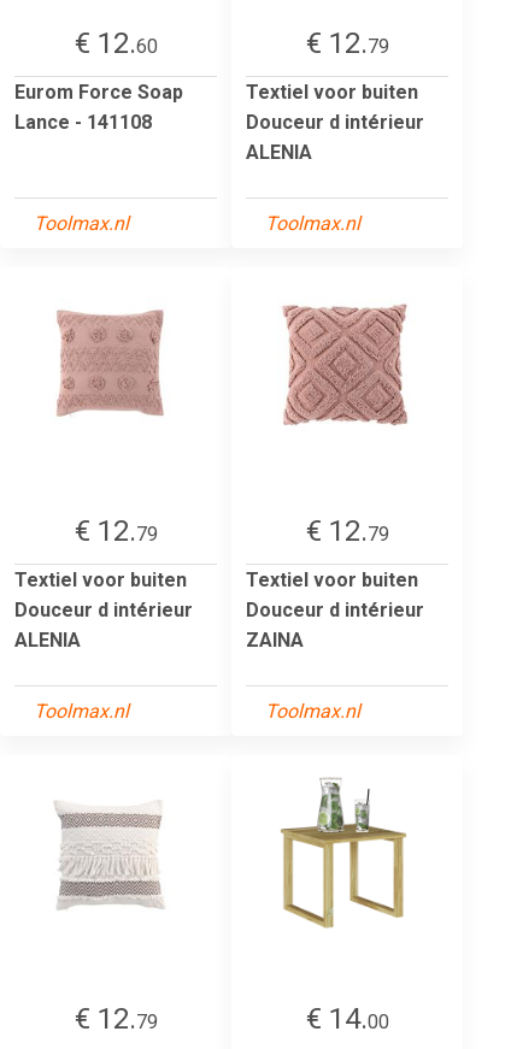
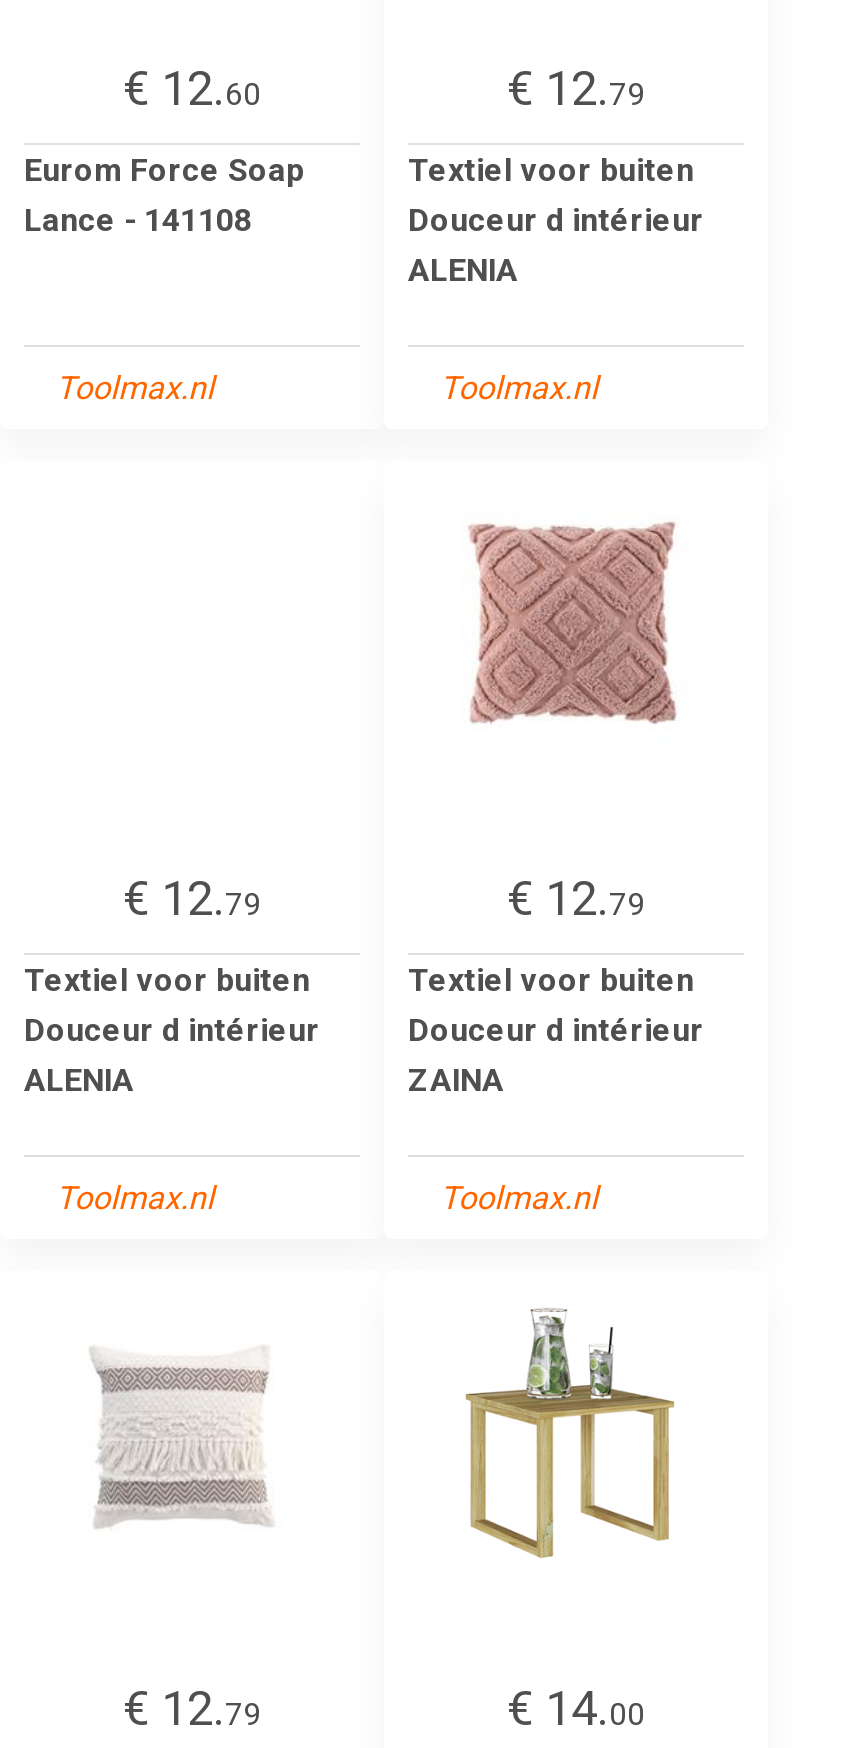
[55,308,165,418] [image] -> none

